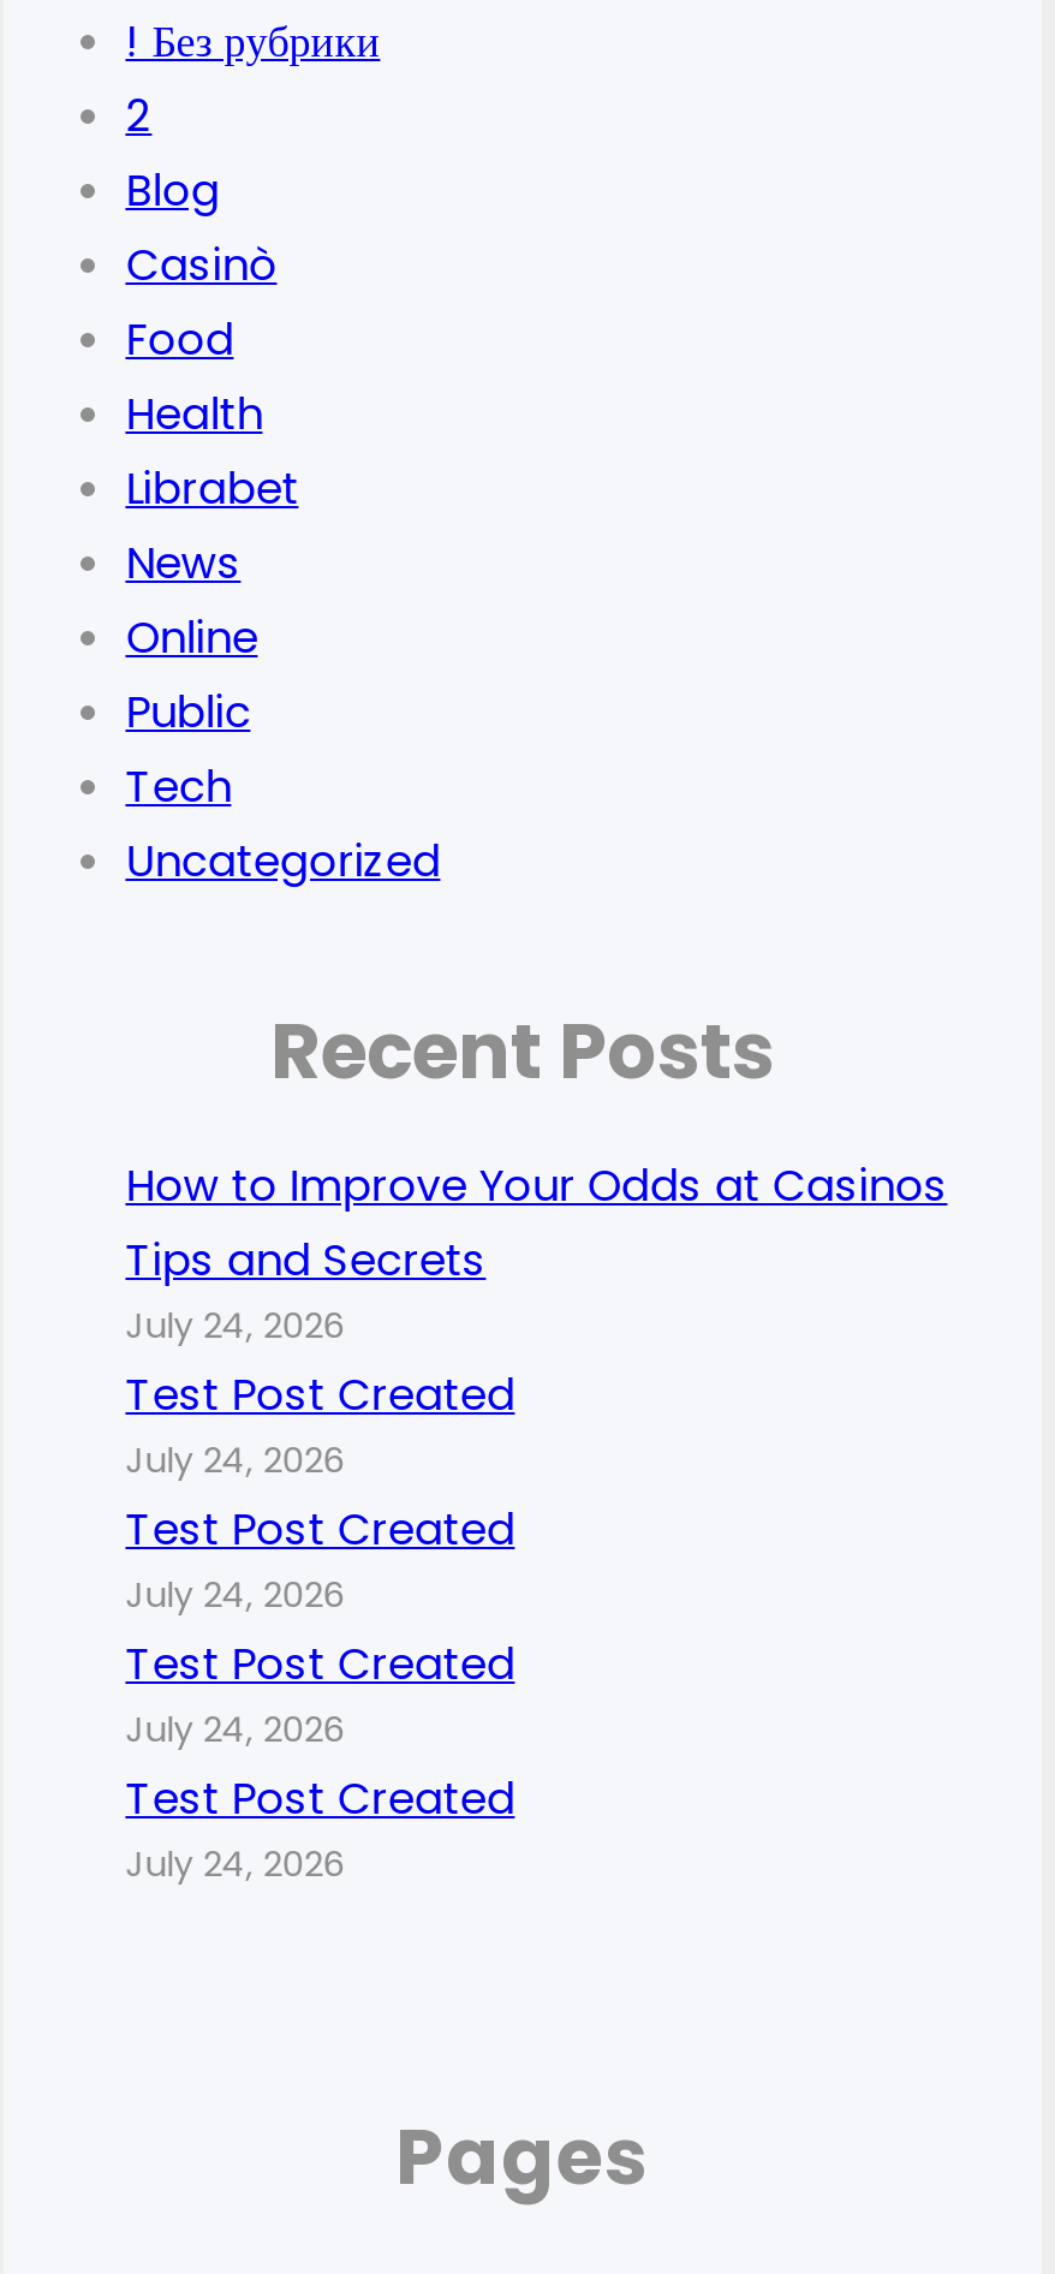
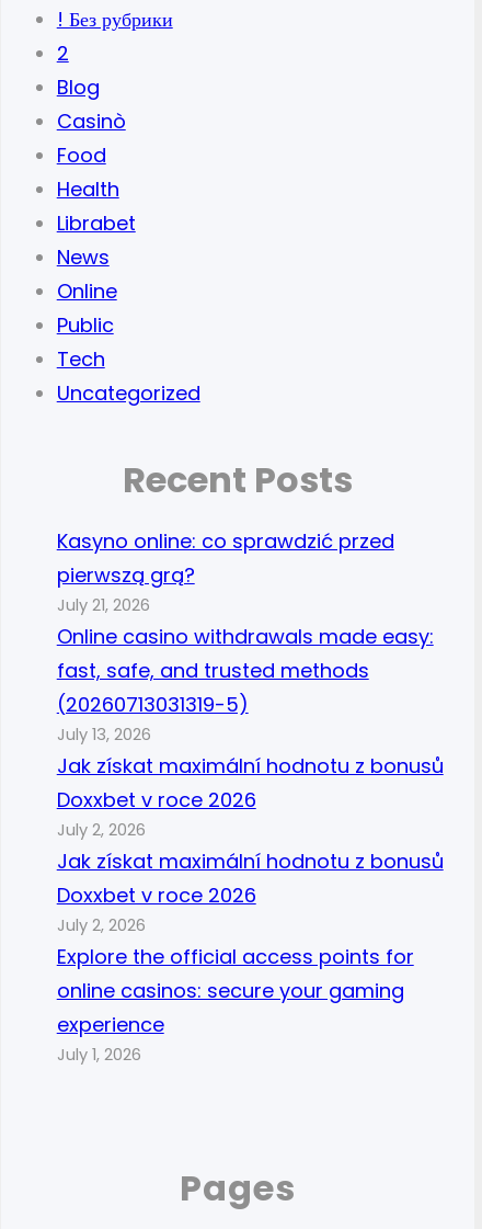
[125,1156,947,1889] How to Improve Your Odds at Casinos | Tips and Secrets | July 24, 2026 | Test Post Created | July 24, 2026 | Test Post Created | July 24, 2026 | Test Post Created | July 24, 2026 | Test Post Created | July 24, 2026 -> [57,528,443,1066] Kasyno online: co sprawdzić przed | pierwszą grą? | July 21, 2026 | Online casino withdrawals made easy: | fast, safe, and trusted methods | (20260713031319-5) | July 13, 2026 | Jak získat maximální hodnotu z bonusů | Doxxbet v roce 2026 | July 2, 2026 | Jak získat maximální hodnotu z bonusů | Doxxbet v roce 2026 | July 2, 2026 | Explore the official access points for | online casinos: secure your gaming | experience | July 1, 2026

